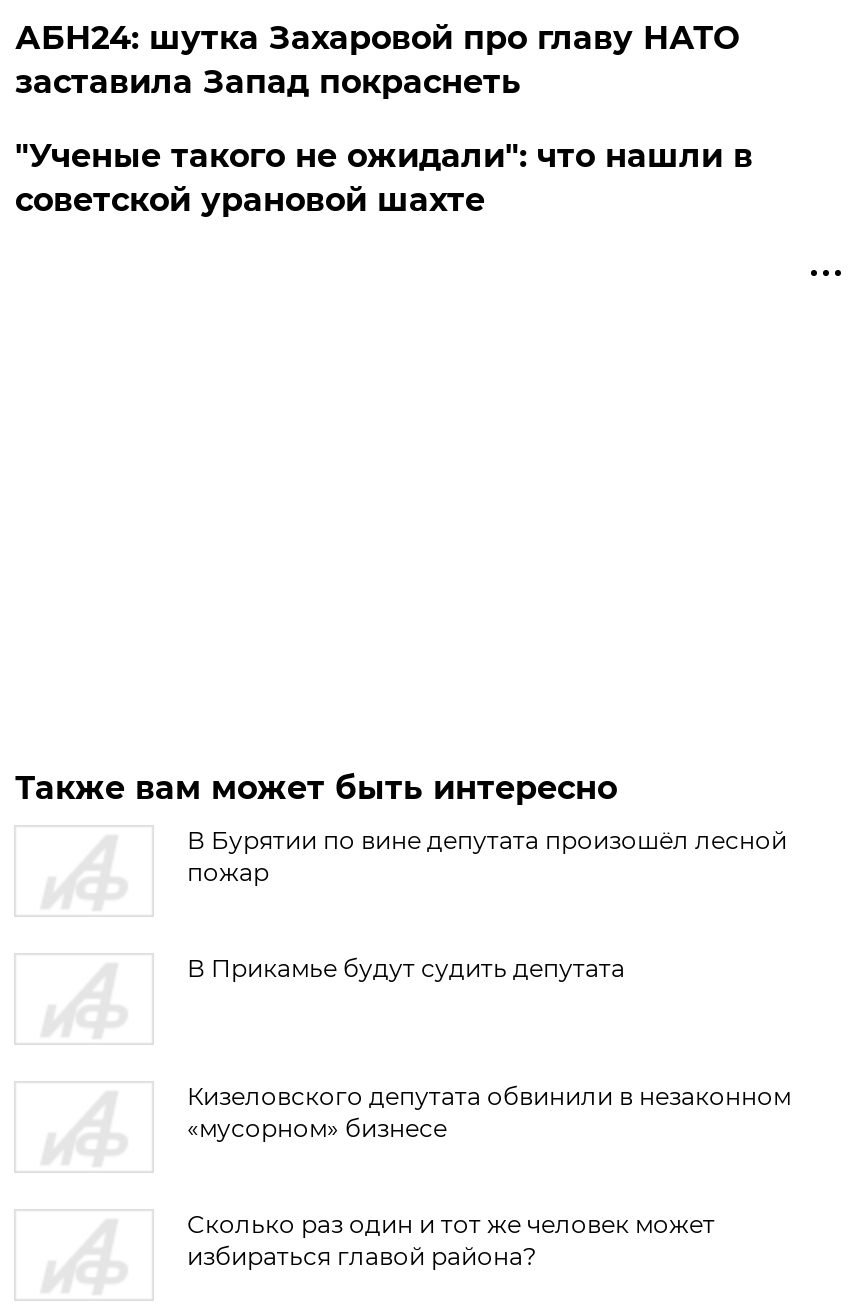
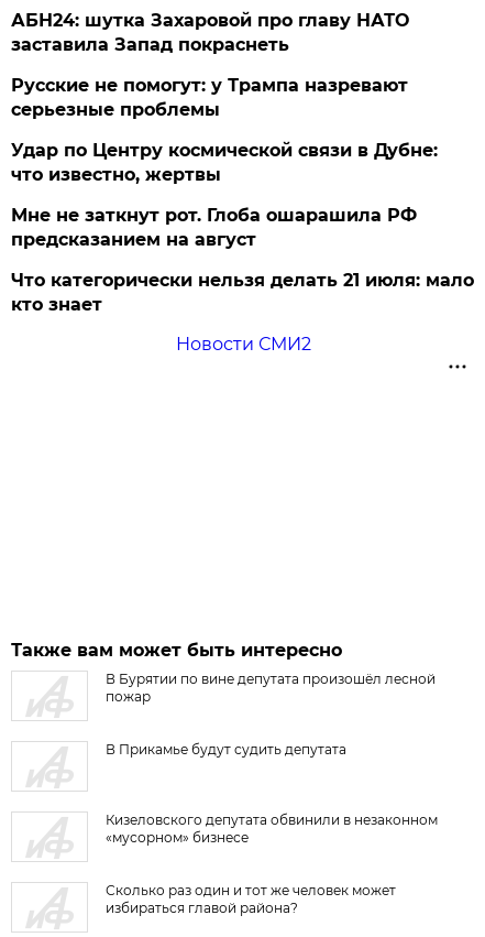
[15,137,753,219] "Ученые такого не ожидали": что нашли в | советской урановой шахте -> [11,75,474,355] Русские не помогут: у Трампа назревают | серьезные проблемы | Удар по Центру космической связи в Дубне: | что известно, жертвы | Мне не заткнут рот. Глоба ошарашила РФ | предсказанием на август | Что категорически нельзя делать 21 июля: мало | кто знает | Новости СМИ2

